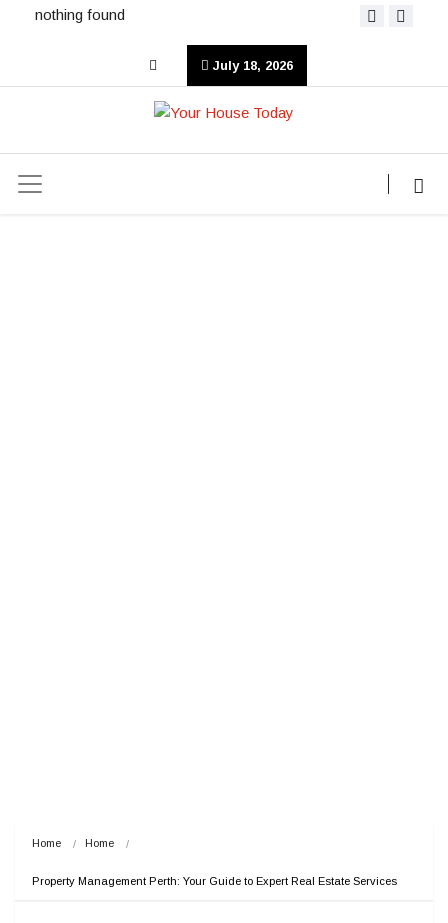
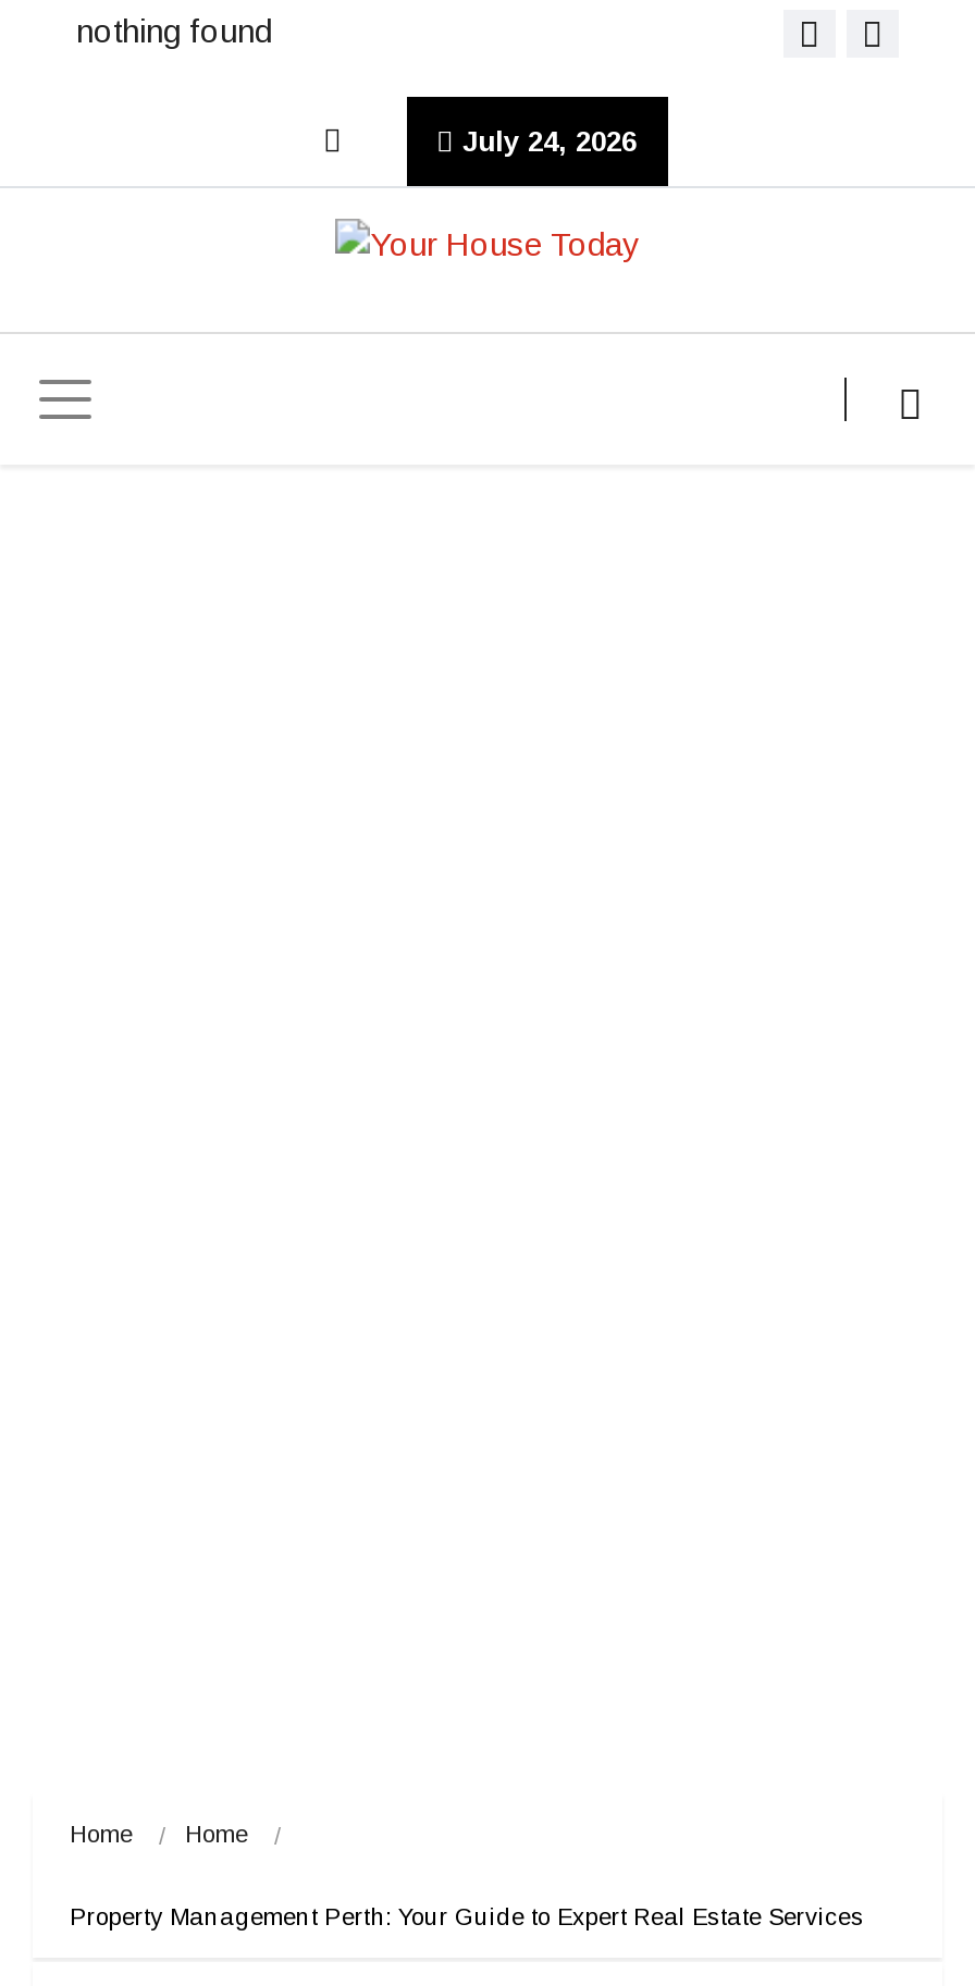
[208,58,292,73] July 18, 2026 -> [454,125,637,158] July 24, 2026

